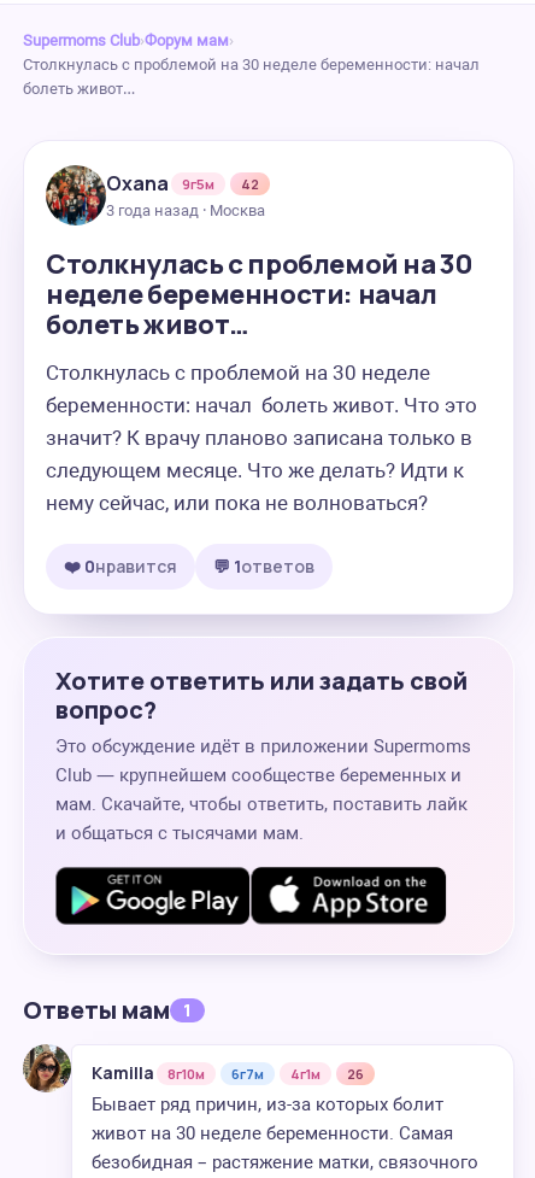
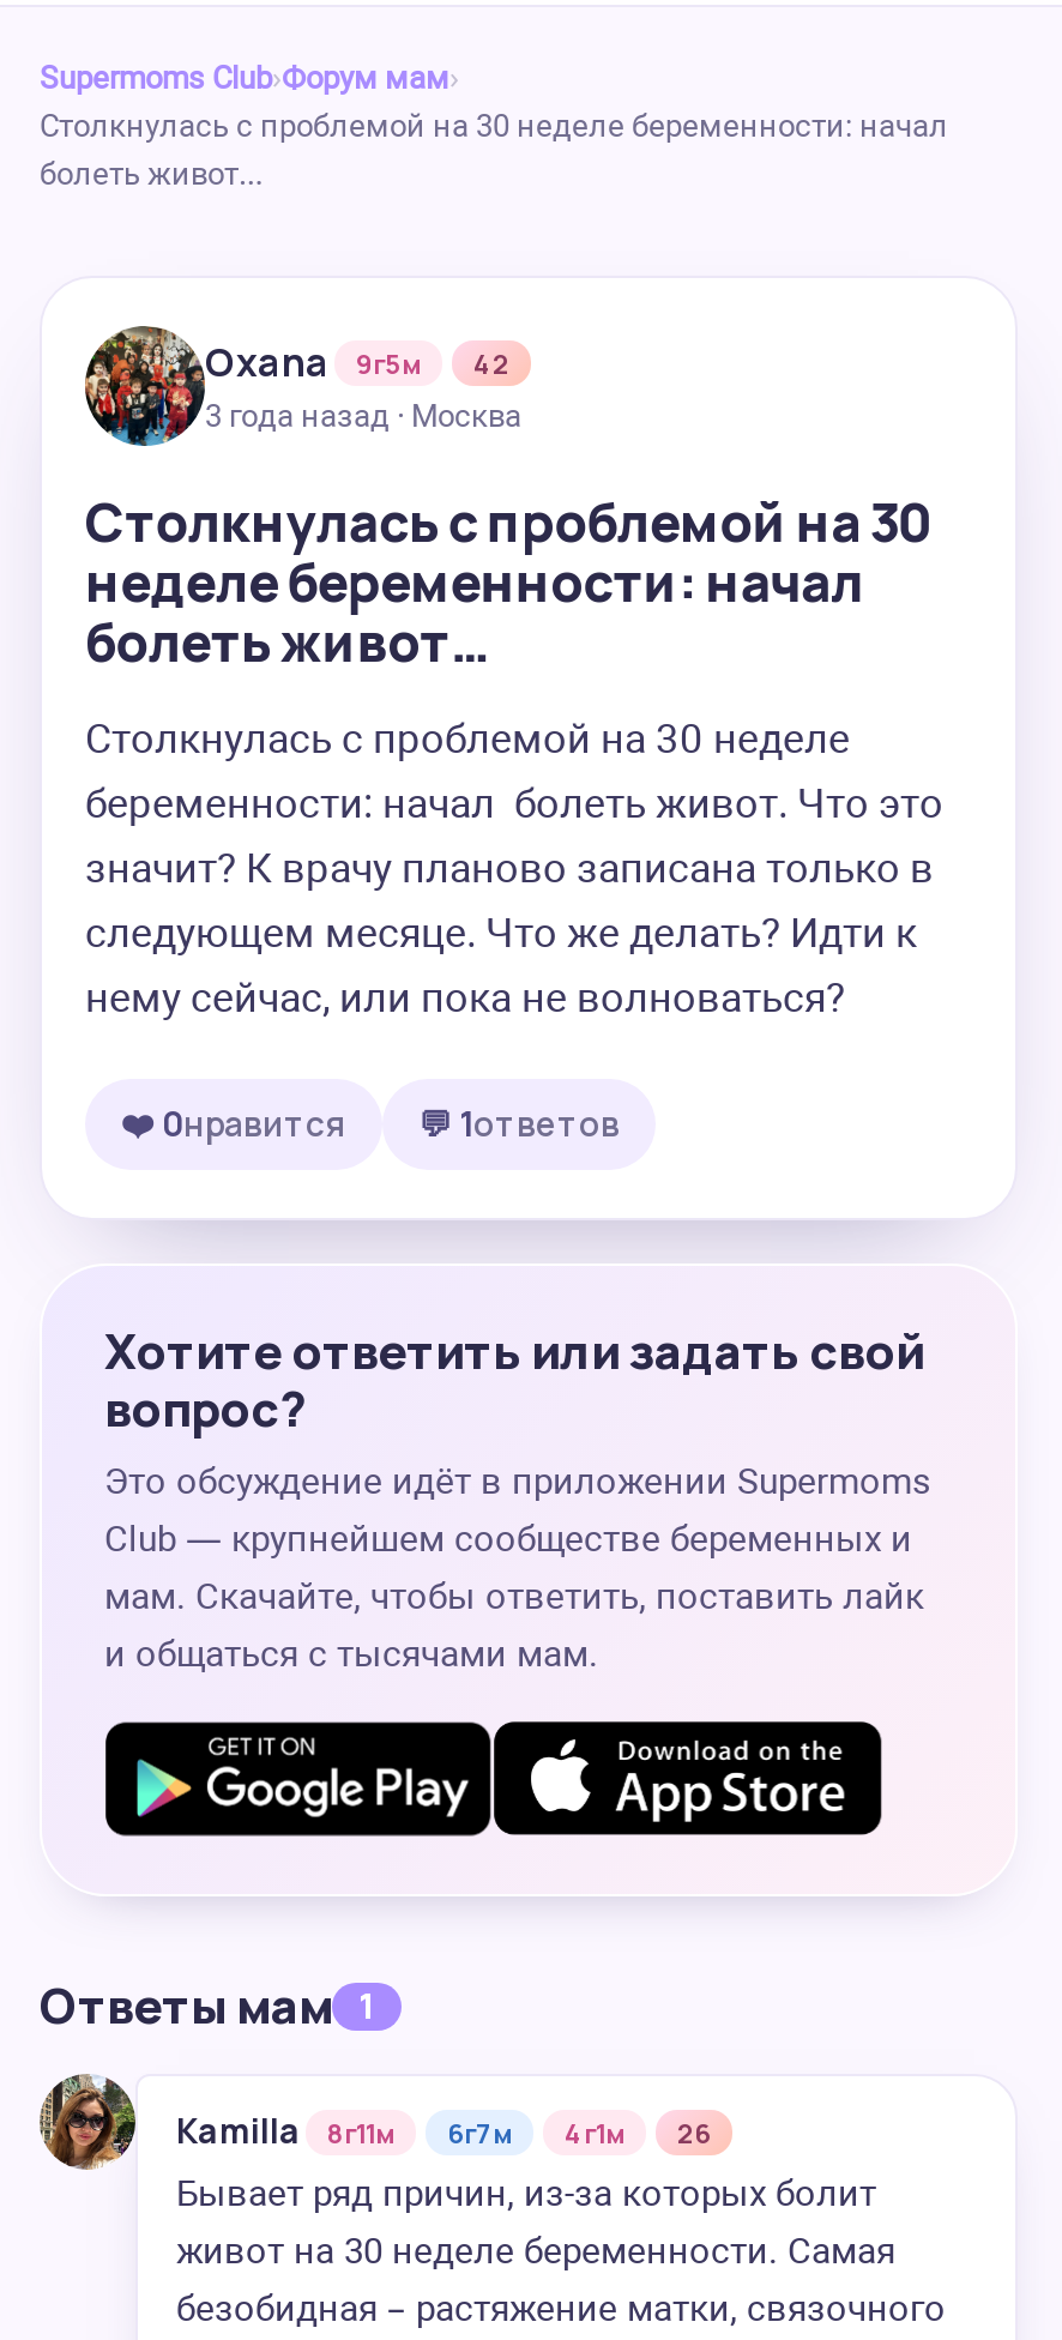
[92,1061,364,1084] Kamilla 8г10м 6г7м 4г1м 26 -> [176,2107,711,2153] Kamilla 8г11м 6г7м 4г1м 26

